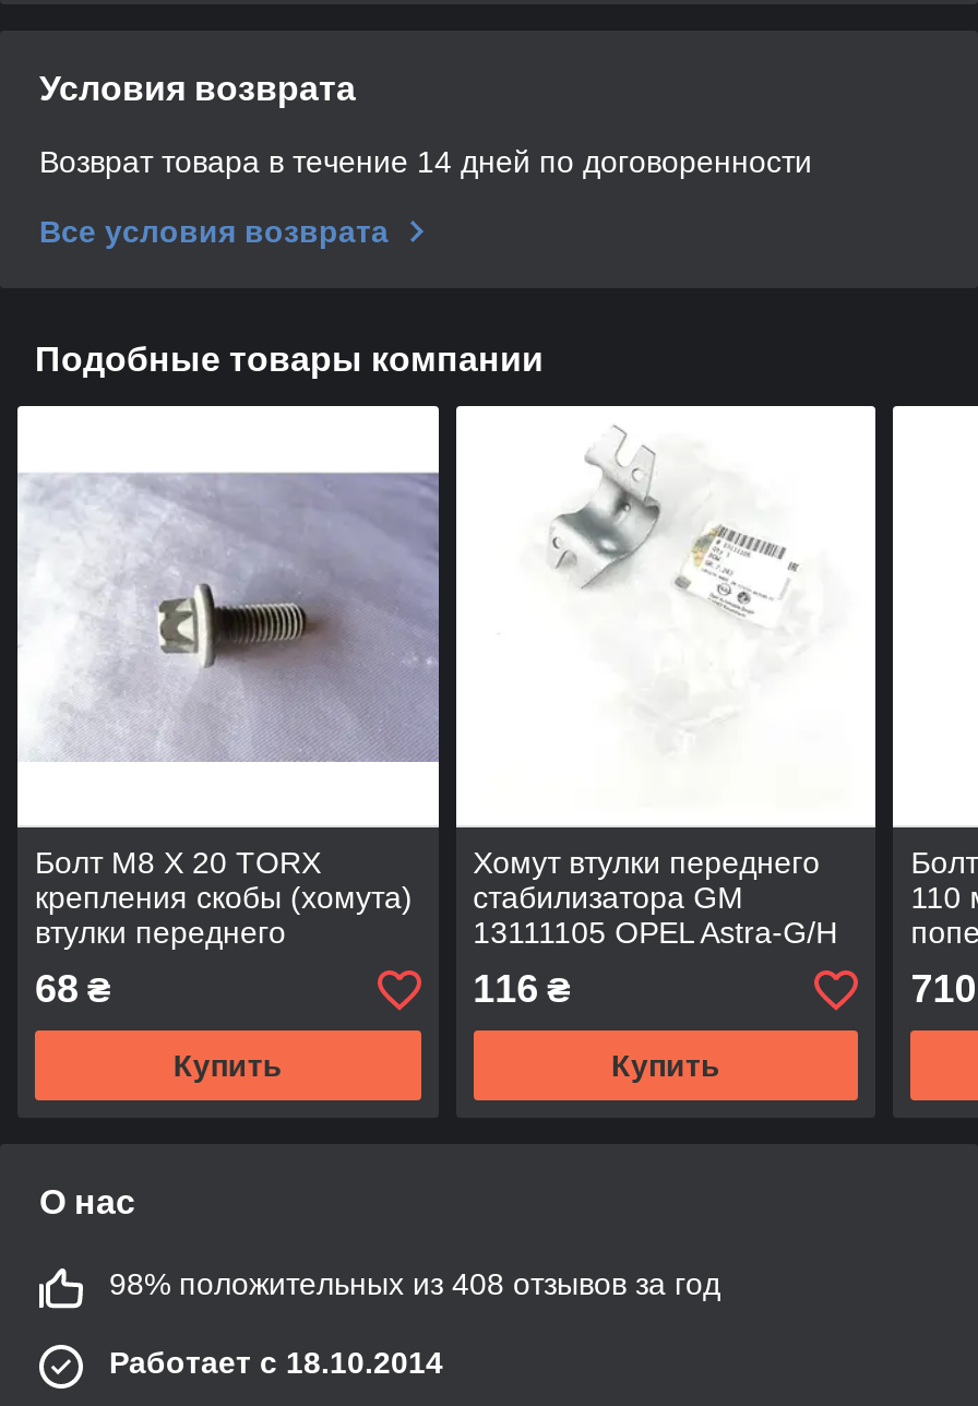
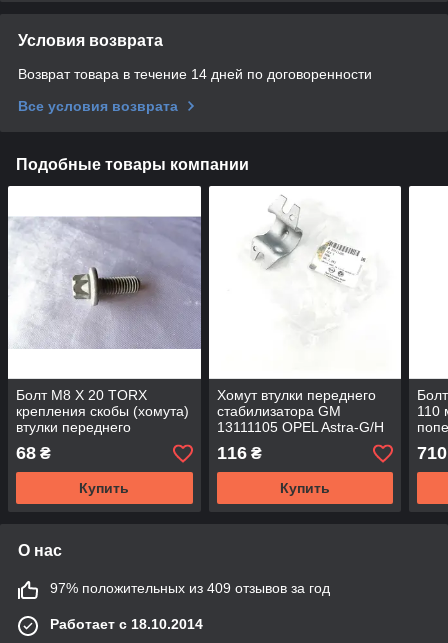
[109,1267,720,1302] 98% положительных из 408 отзывов за год -> [50,580,330,596] 97% положительных из 409 отзывов за год

